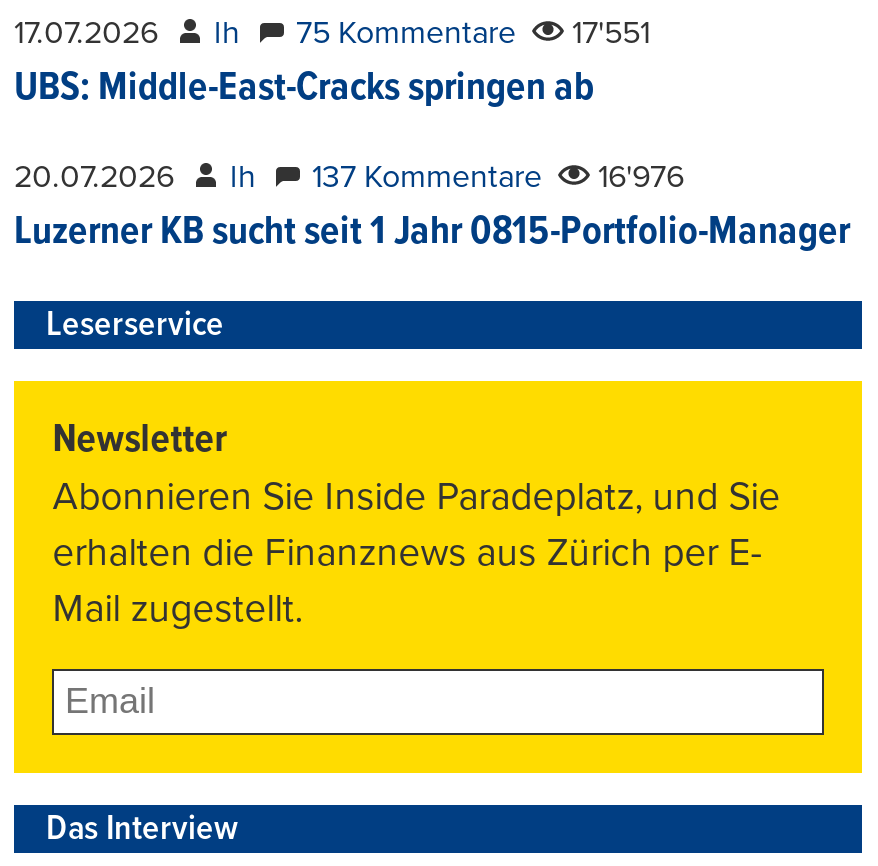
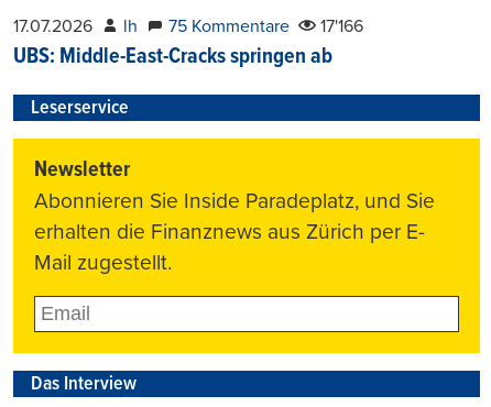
[14,14,650,54] 17.07.2026 lh 75 Kommentare 17'551 -> [13,15,363,37] 17.07.2026 lh 75 Kommentare 17'166
[14,158,850,260] 20.07.2026 | lh | 137 Kommentare | 16'976 | Luzerner KB sucht seit 1 Jahr 0815-Portfolio-Manager -> none

